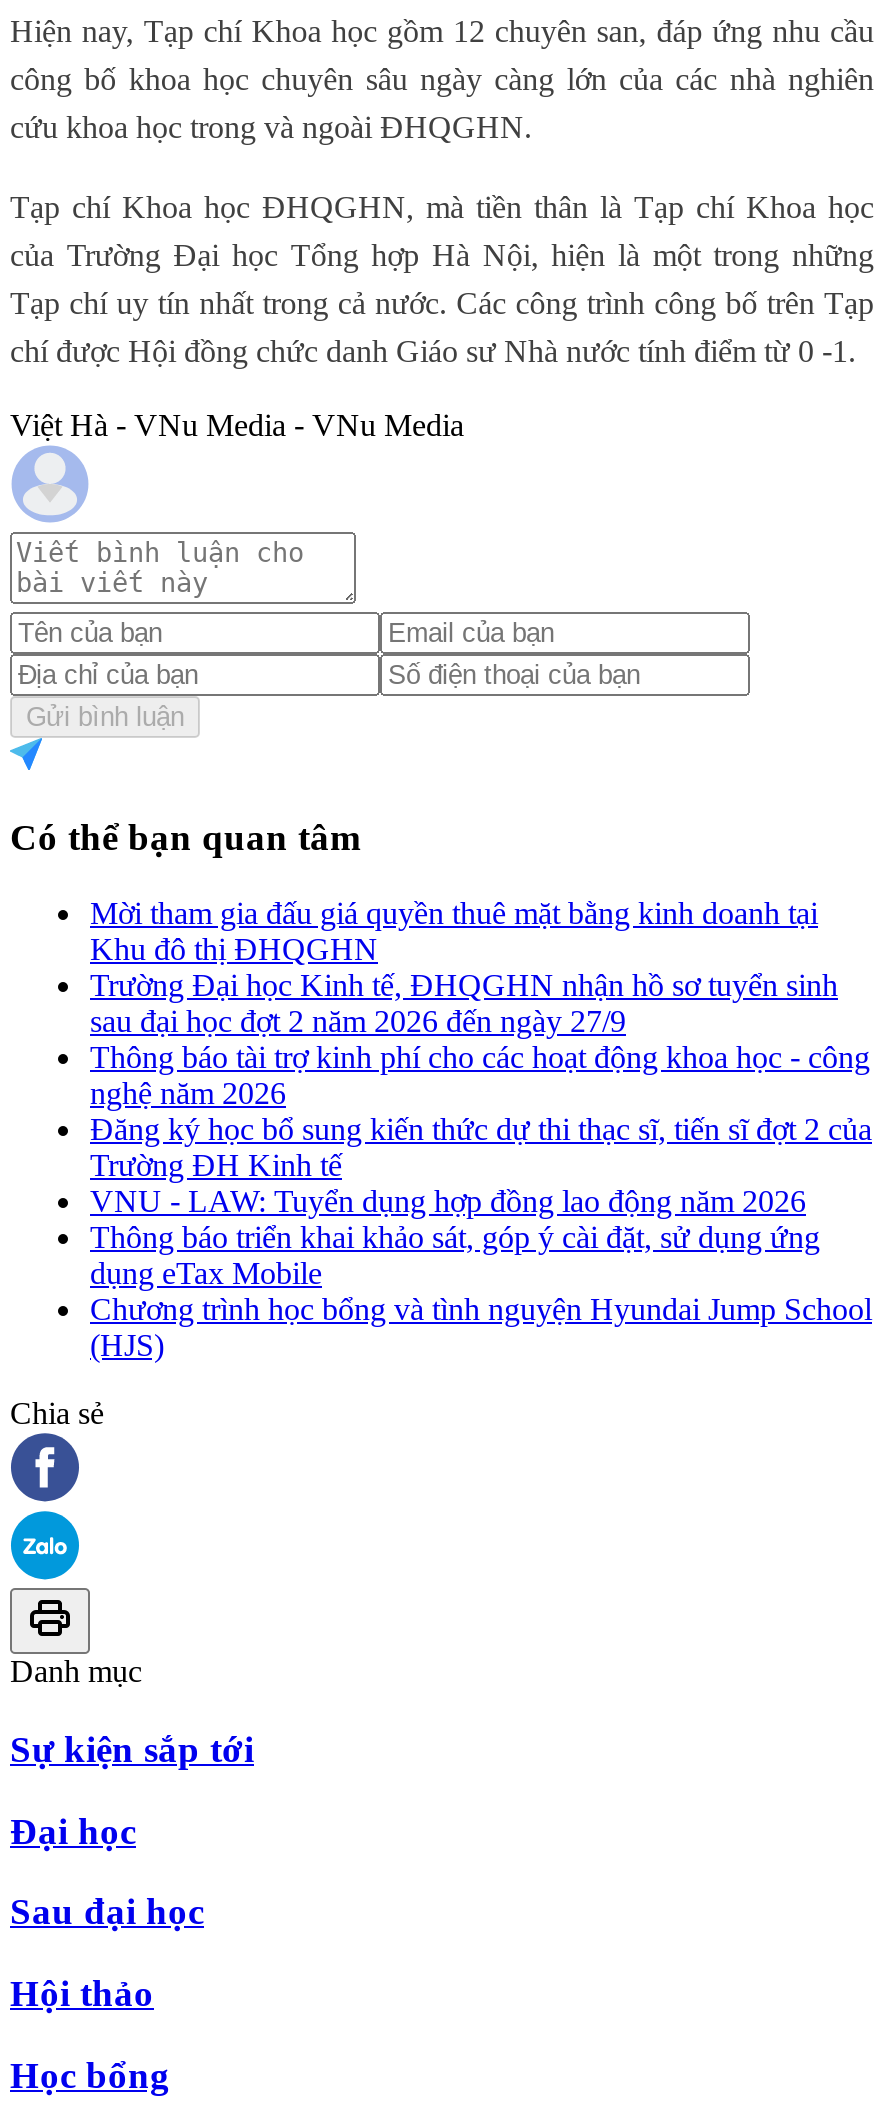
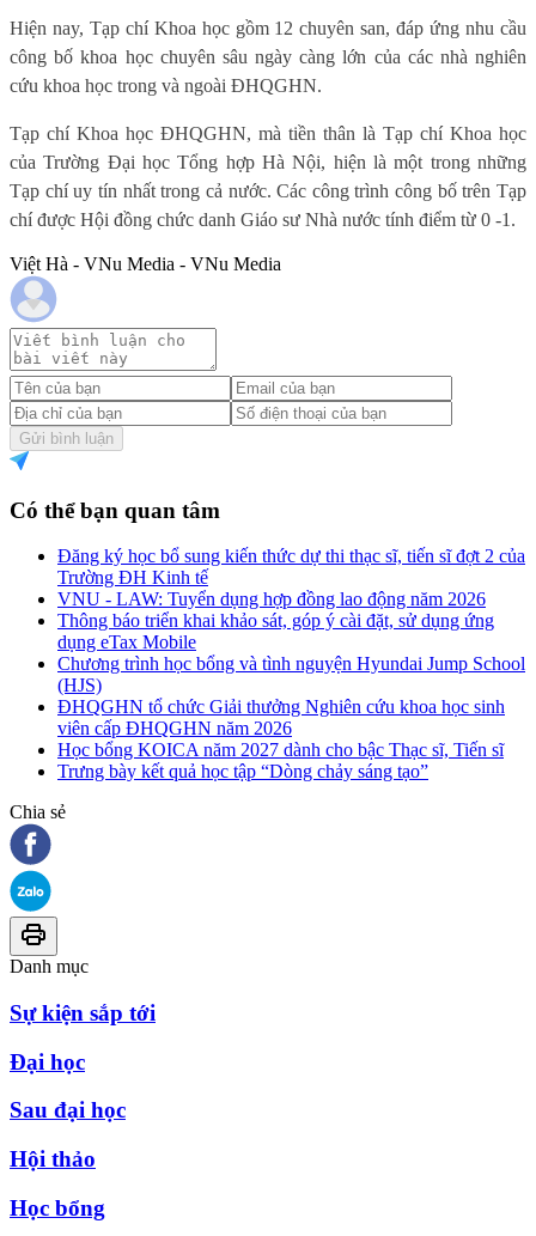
[90,897,870,1111] Mời tham gia đấu giá quyền thuê mặt bằng kinh doanh tại | Khu đô thị ĐHQGHN | Trường Đại học Kinh tế, ĐHQGHN nhận hồ sơ tuyển sinh | sau đại học đợt 2 năm 2026 đến ngày 27/9 | Thông báo tài trợ kinh phí cho các hoạt động khoa học - công | nghệ năm 2026 -> none
moved [90,1113,872,1363] -> [57,546,525,696]: Đăng ký học bổ sung kiến thức dự thi thạc sĩ, tiến sĩ đợt 2 của | Trường ĐH Kinh tế | VNU - LAW: Tuyển dụng hợp đồng lao động năm 2026 | Thông báo triển khai khảo sát, góp ý cài đặt, sử dụng ứng | dụng eTax Mobile | Chương trình học bổng và tình nguyện Hyundai Jump School | (HJS)
none -> [57,697,505,782] ĐHQGHN tổ chức Giải thưởng Nghiên cứu khoa học sinh | viên cấp ĐHQGHN năm 2026 | Học bổng KOICA năm 2027 dành cho bậc Thạc sĩ, Tiến sĩ | Trưng bày kết quả học tập “Dòng chảy sáng tạo”

